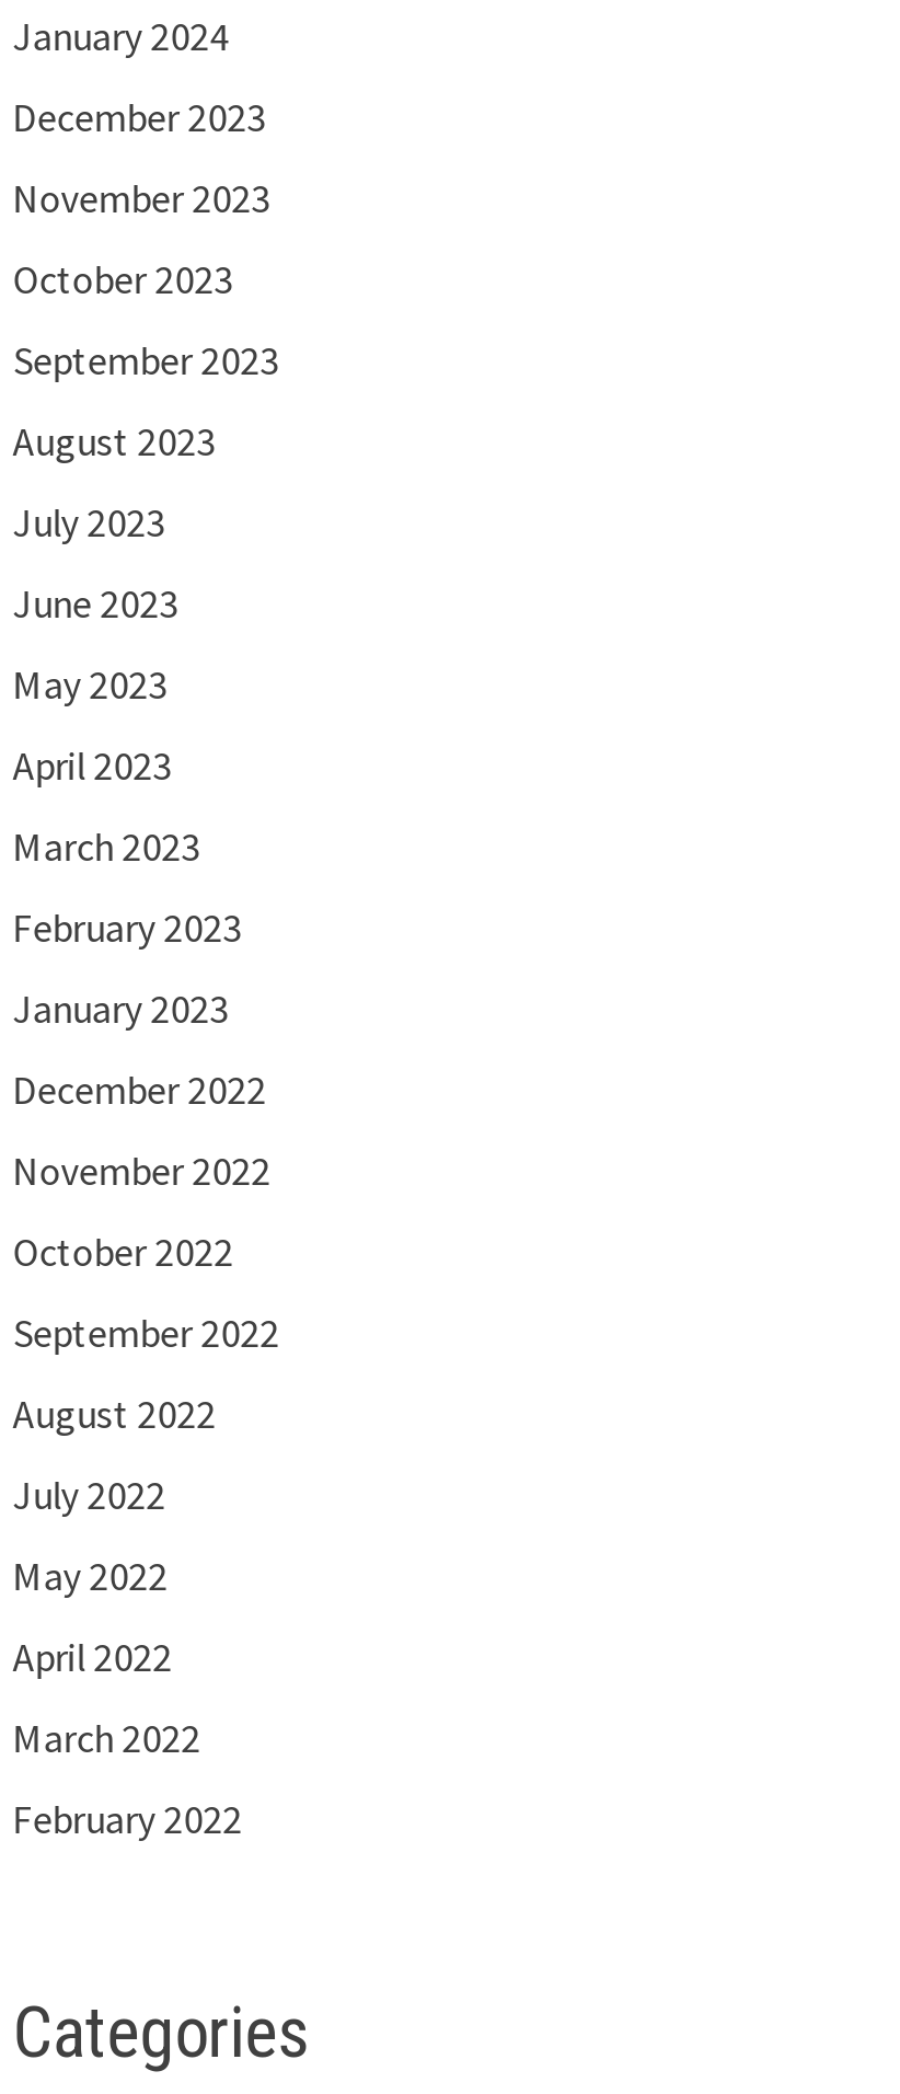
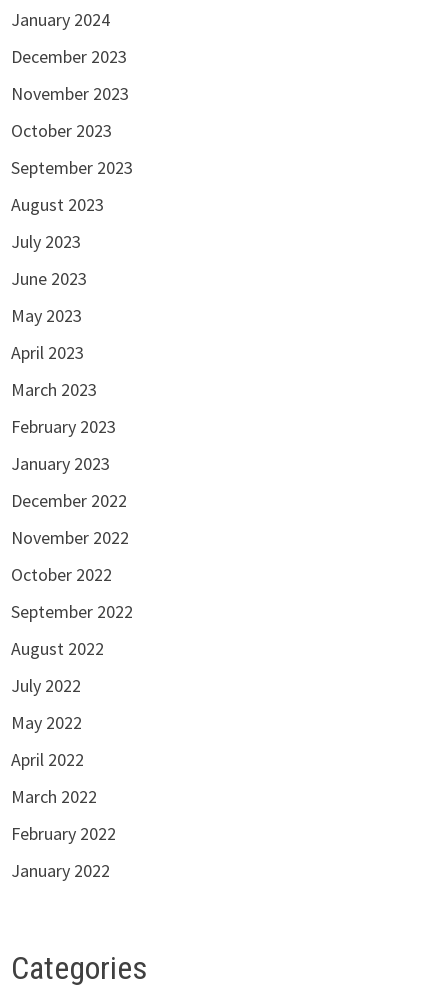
none -> [11,859,110,882] January 2022

